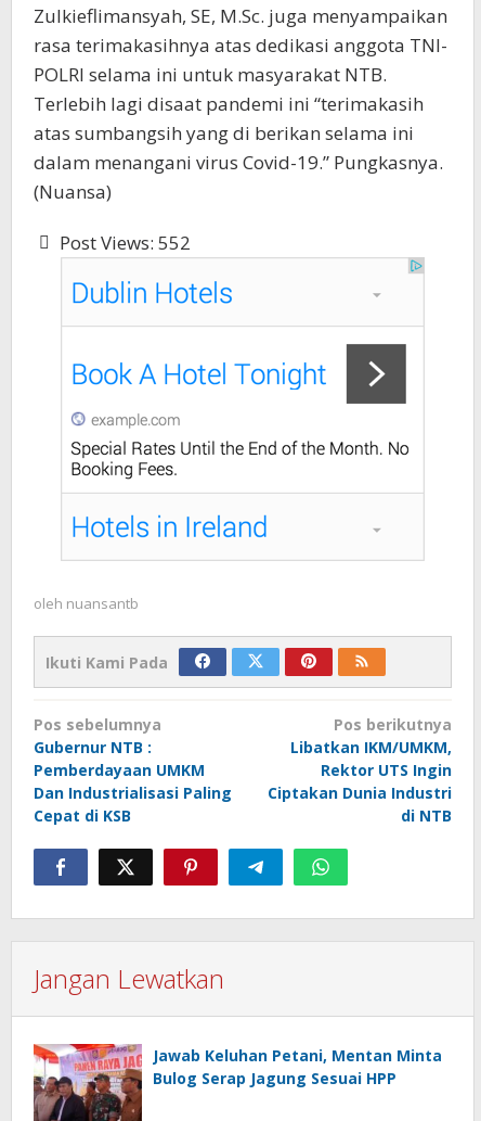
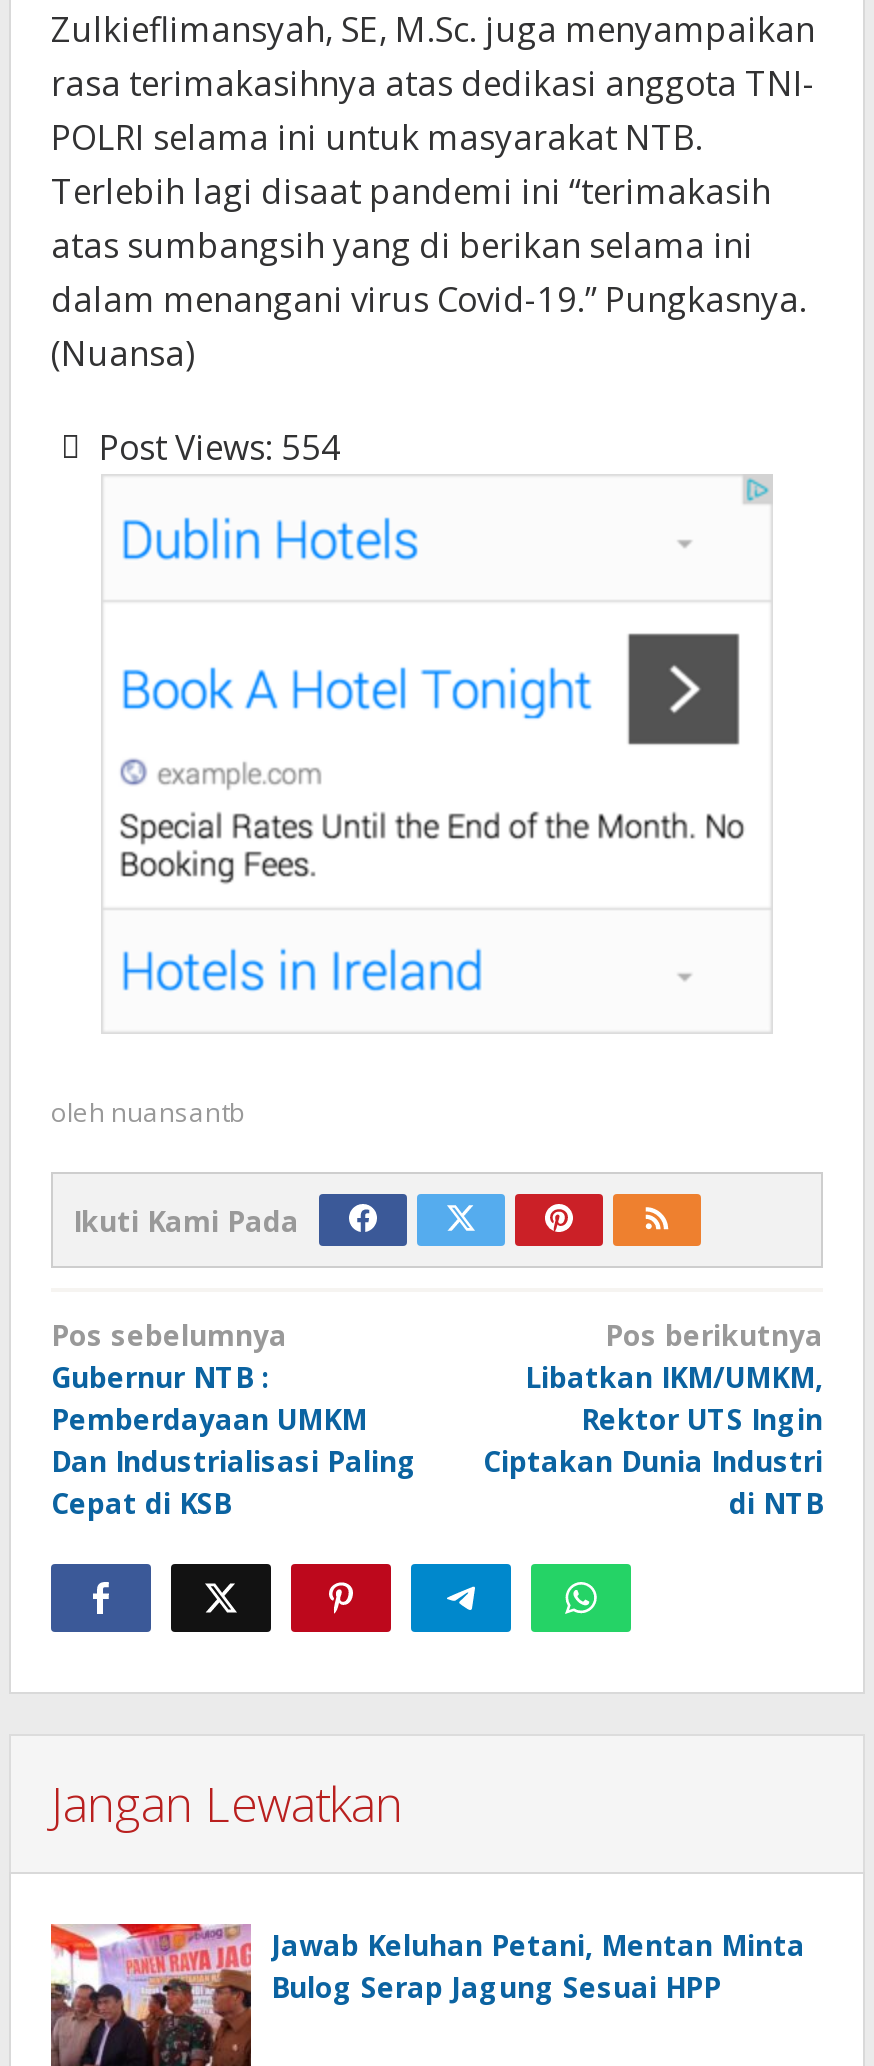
[60,230,191,255] Post Views: 552 -> [99,424,341,470] Post Views: 554

